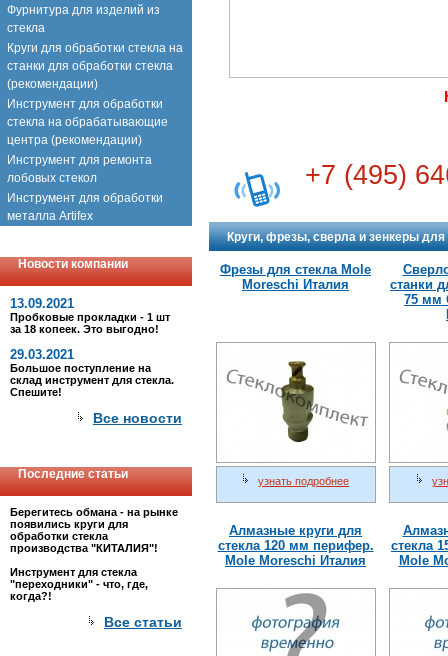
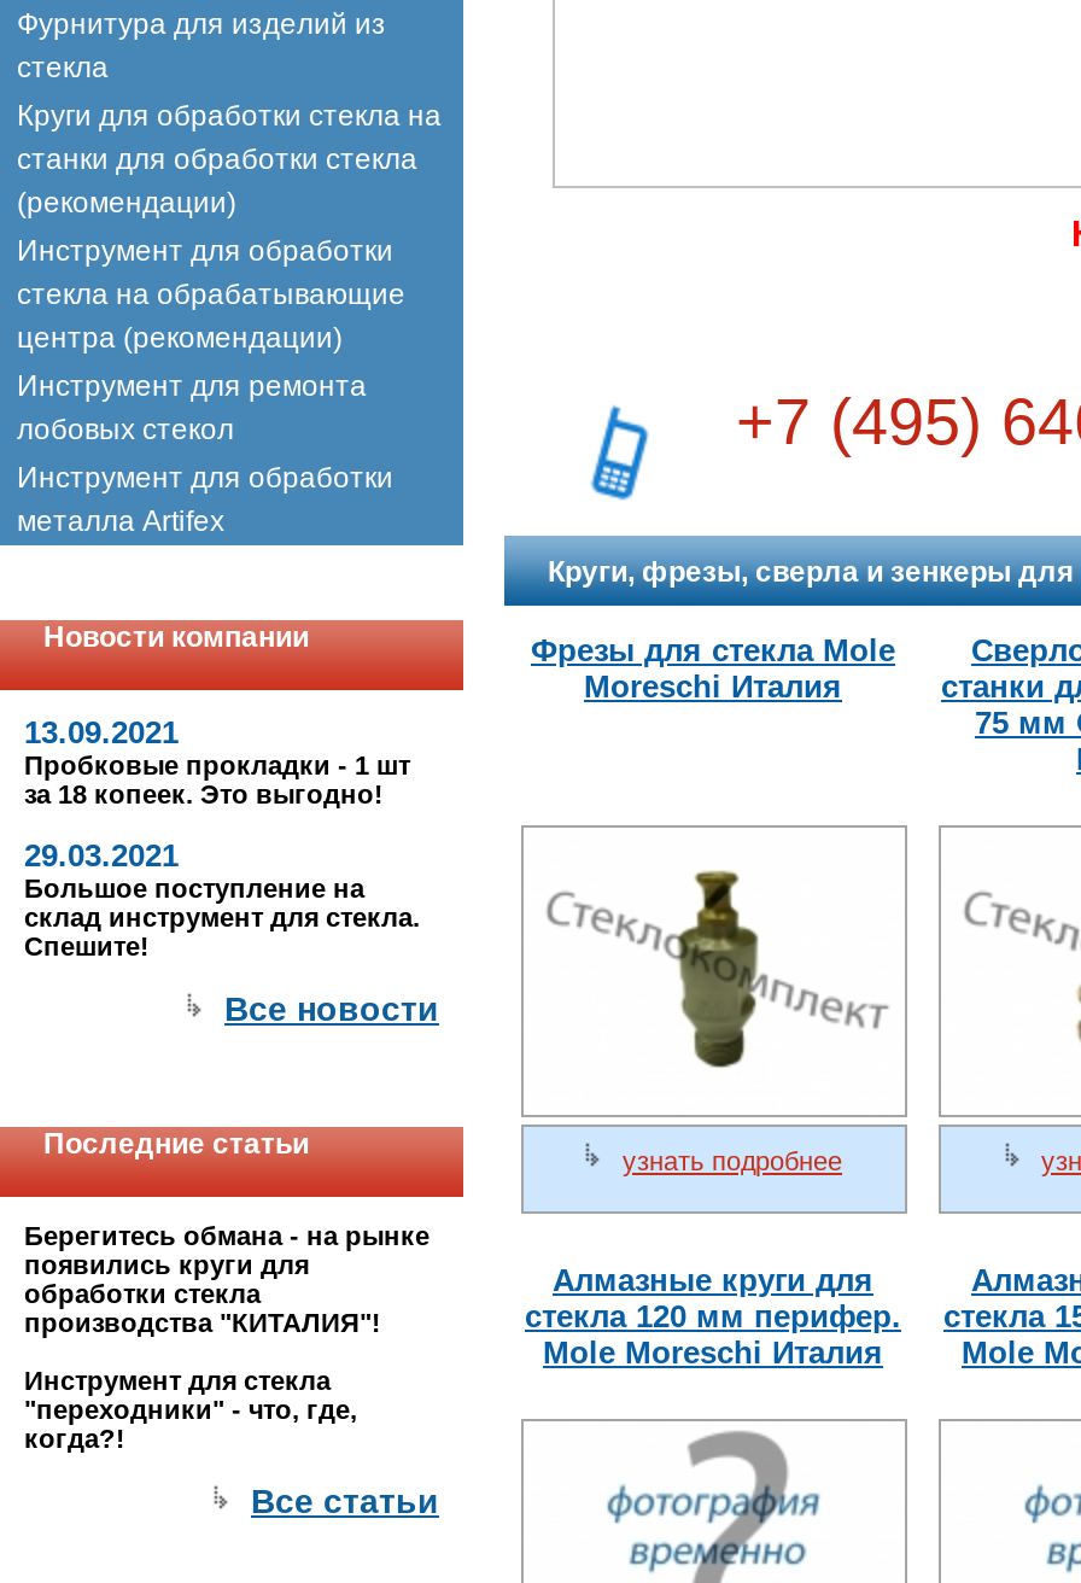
[233,169,281,206] [image] -> [565,403,676,497] [image]

